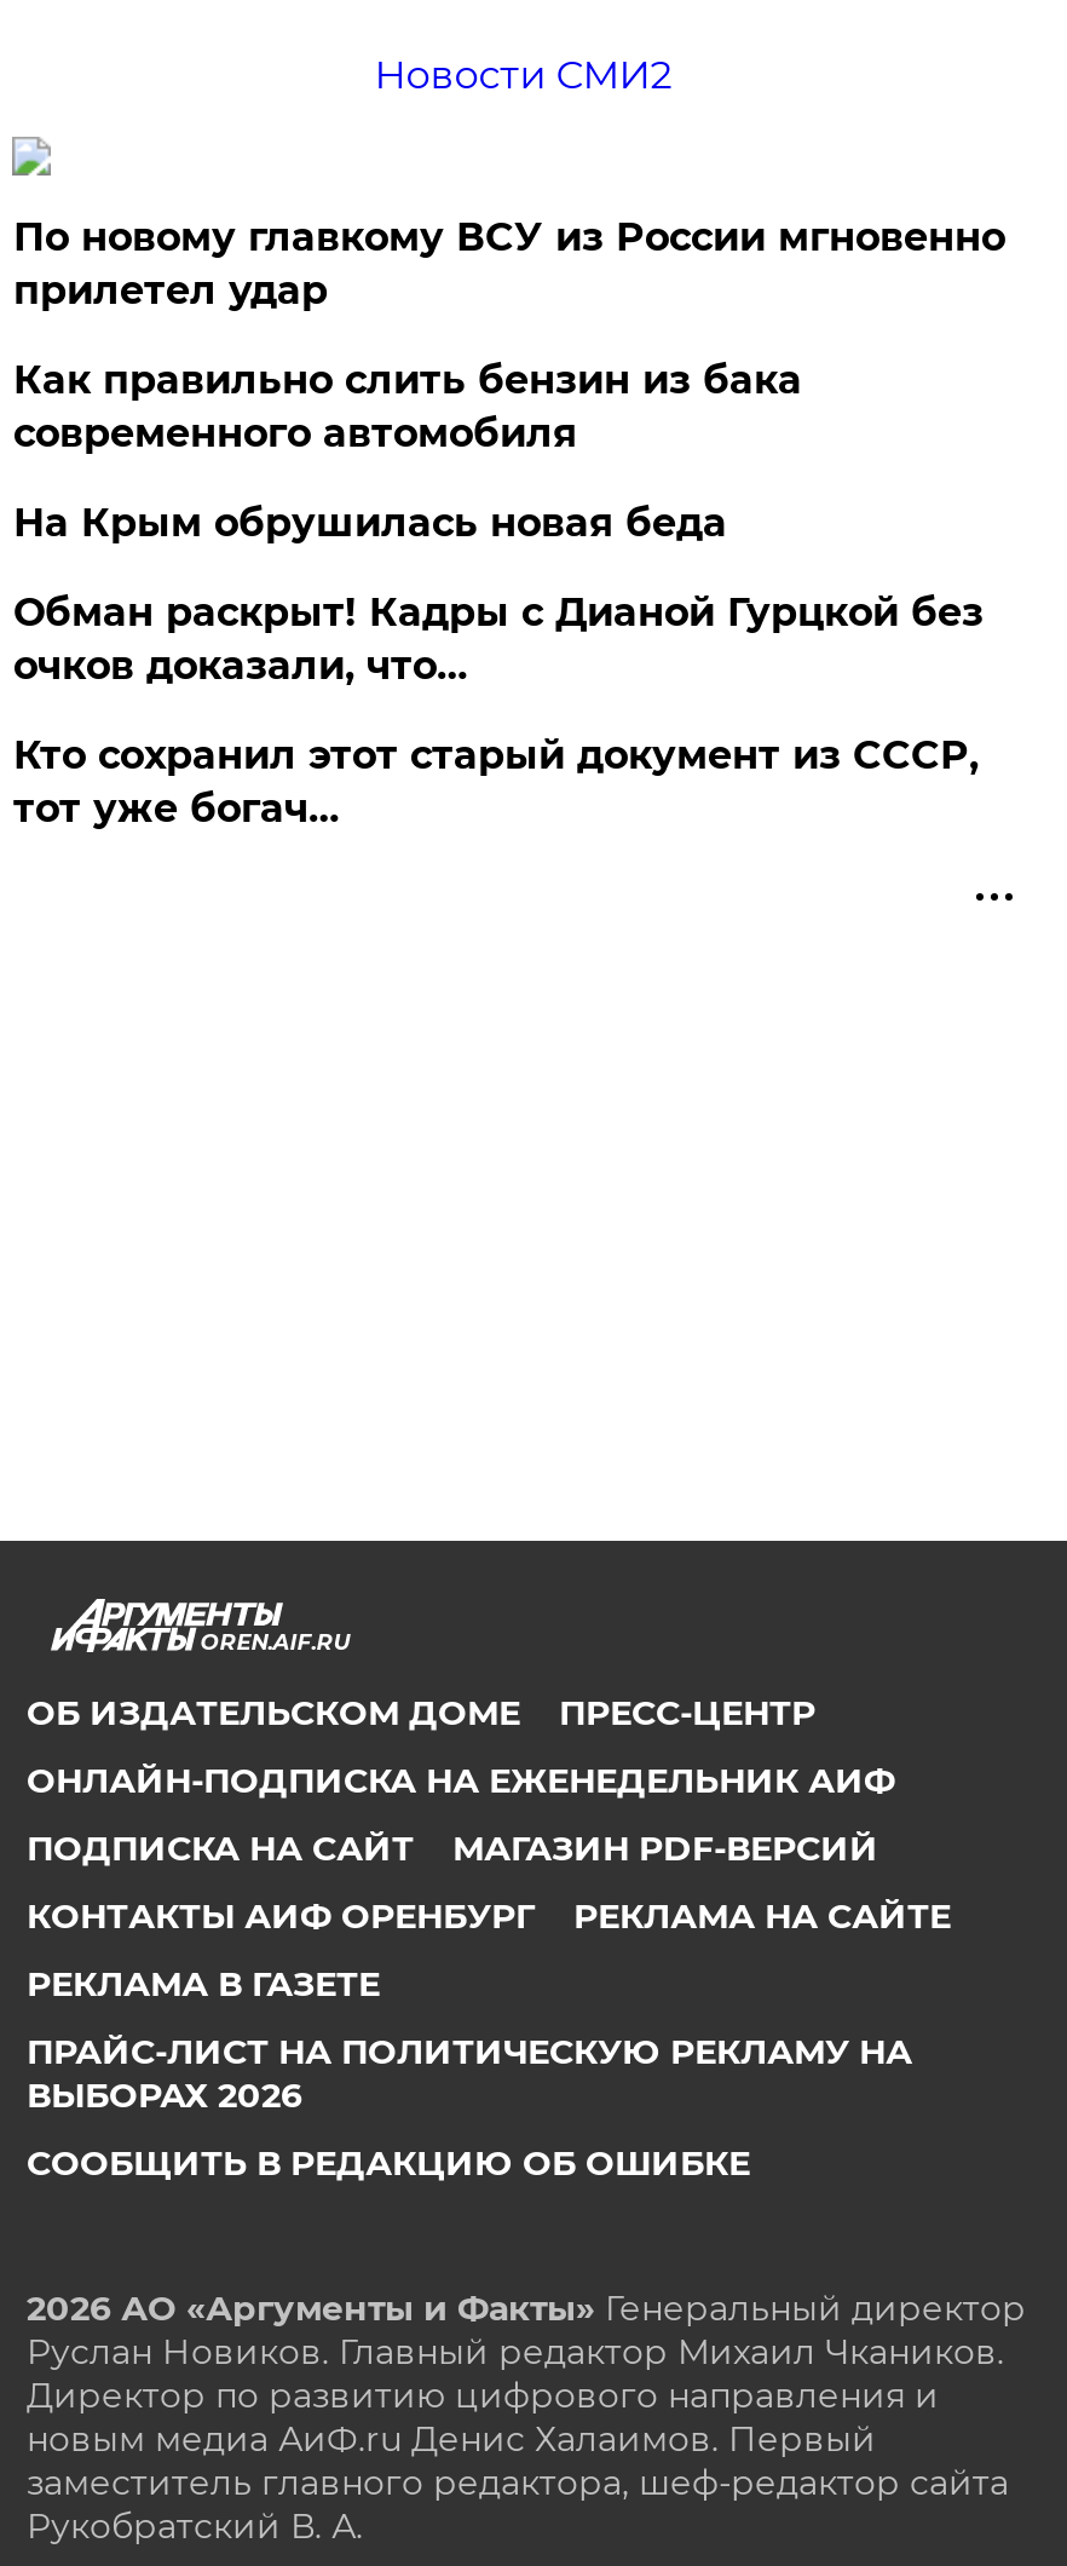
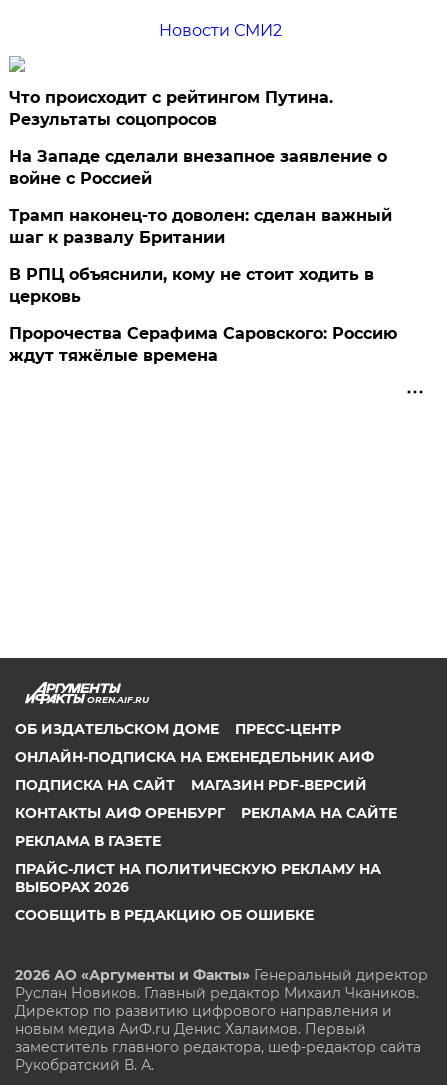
[13,214,1005,313] По новому главкому ВСУ из России мгновенно | прилетел удар -> [9,88,333,129] Что происходит с рейтингом Путина. | Результаты соцопросов
[13,357,802,456] Как правильно слить бензин из бака | современного автомобиля -> [9,147,387,188] На Западе сделали внезапное заявление о | войне с Россией
[13,500,727,546] На Крым обрушилась новая беда -> [9,206,392,247] Трамп наконец-то доволен: сделан важный | шаг к развалу Британии
[13,589,983,689] Обман раскрыт! Кадры с Дианой Гурцкой без | очков доказали, что… -> [9,265,374,306] В РПЦ объяснили, кому не стоит ходить в | церковь
[13,732,978,832] Кто сохранил этот старый документ из СССР, | тот уже богач… -> [9,324,397,365] Пророчества Серафима Саровского: Россию | ждут тяжёлые времена

